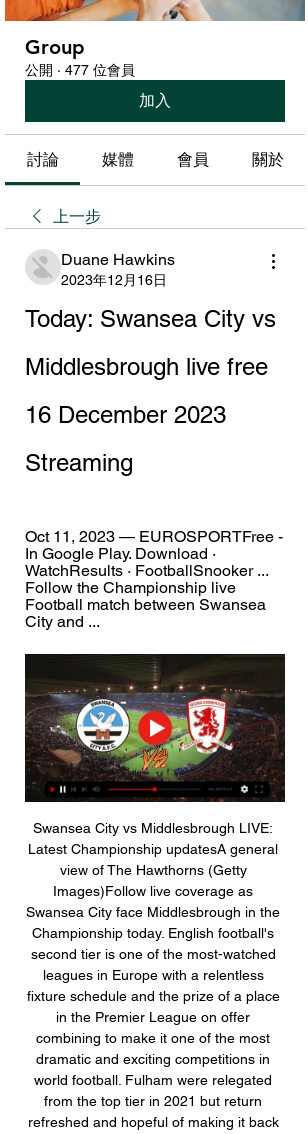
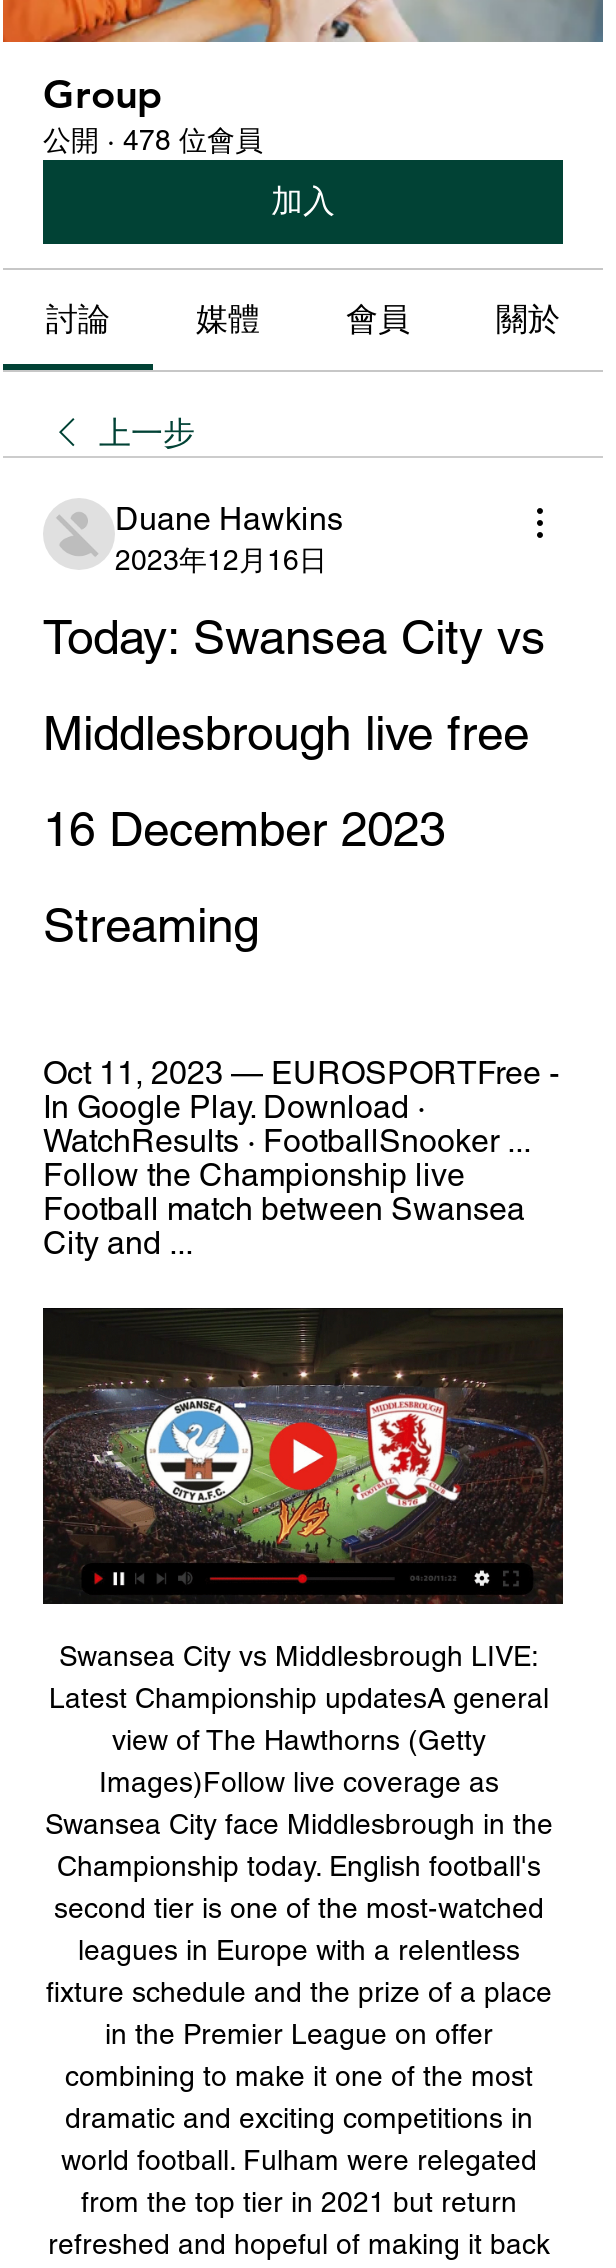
[25,62,135,78] 公開 · 477 位會員 -> [43,124,263,156] 公開 · 478 位會員

